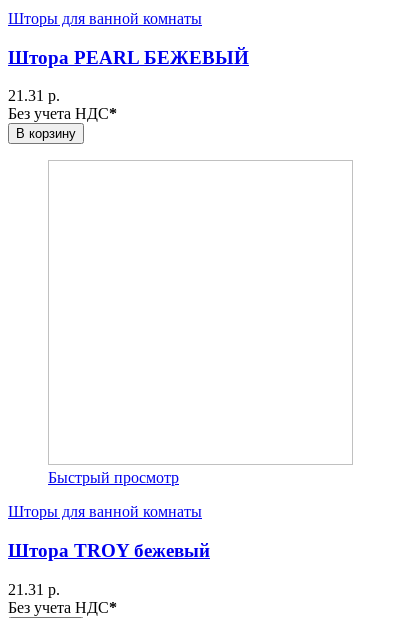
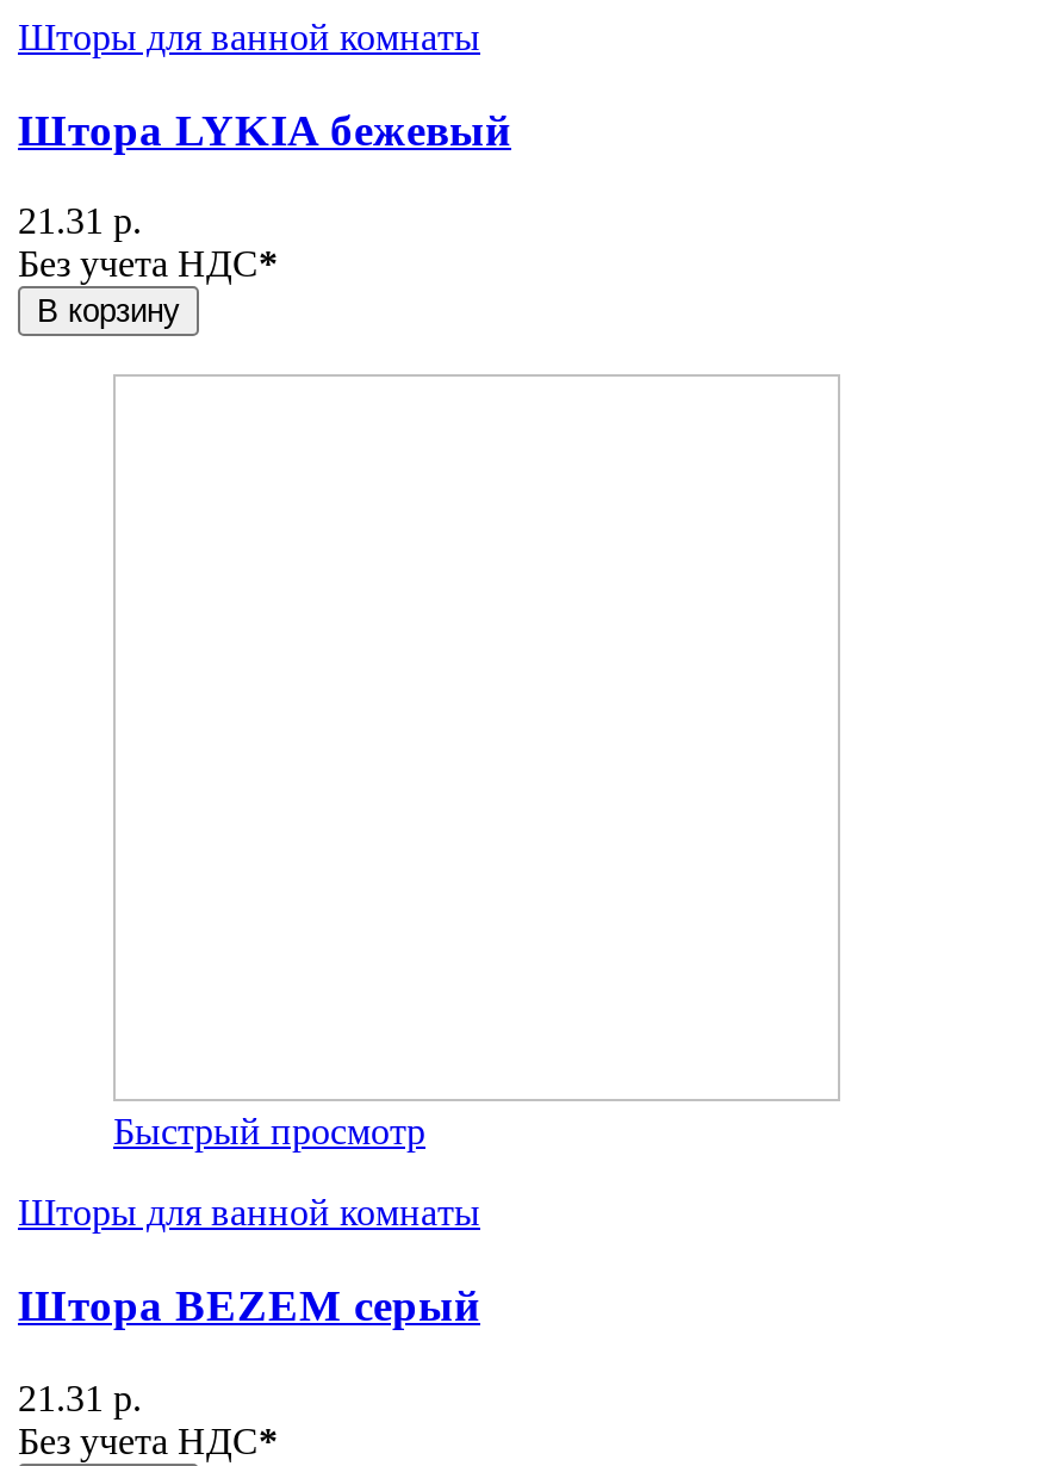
[8,46,249,67] Штора PEARL БЕЖЕВЫЙ -> [18,104,511,154] Штора LYKIA бежевый
[8,540,210,561] Штора TROY бежевый -> [18,1280,480,1330] Штора BEZEM серый

